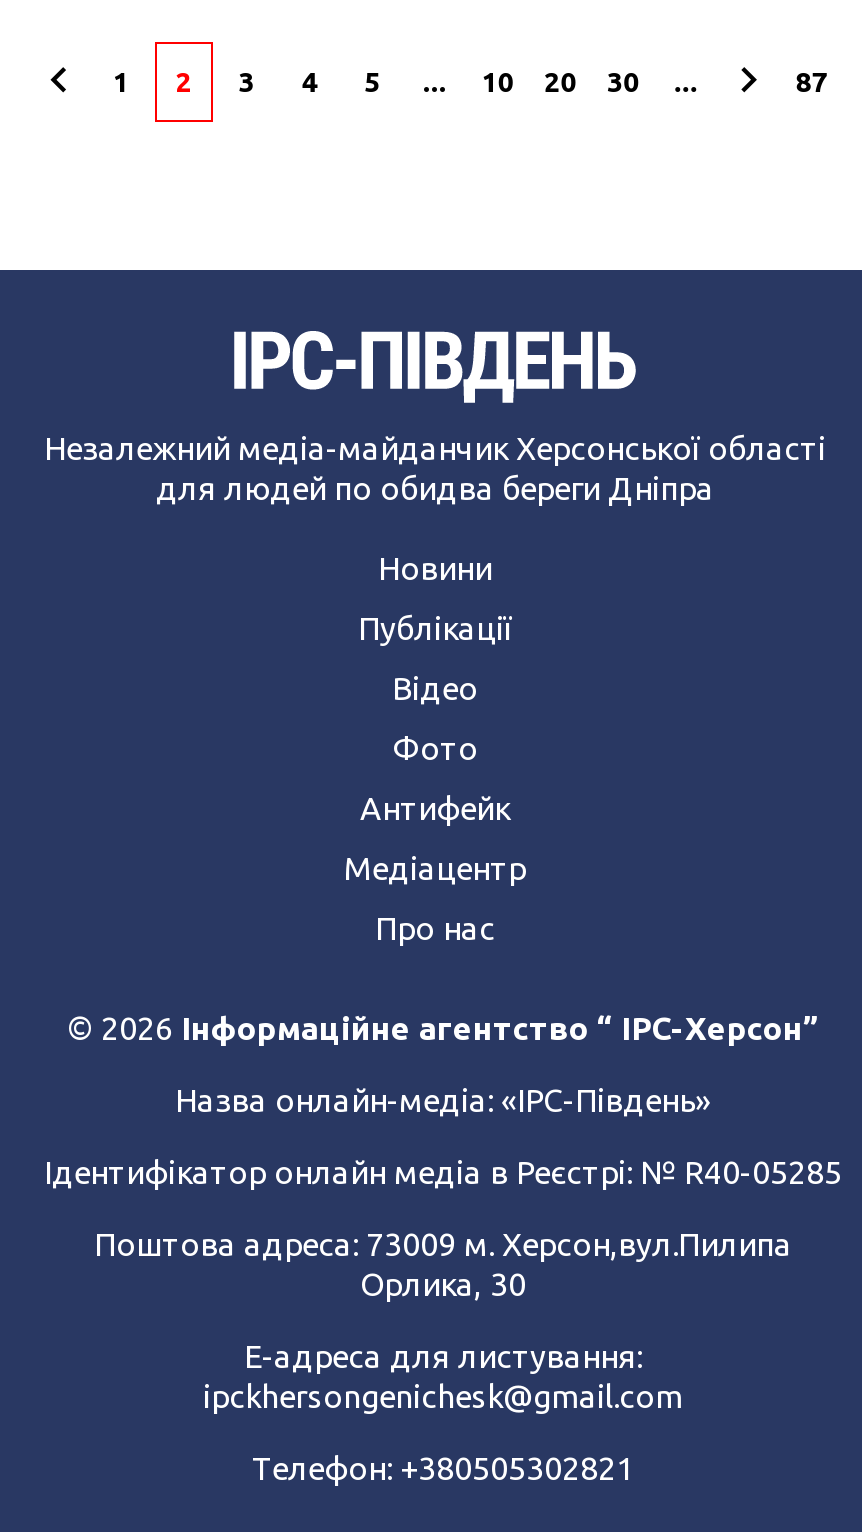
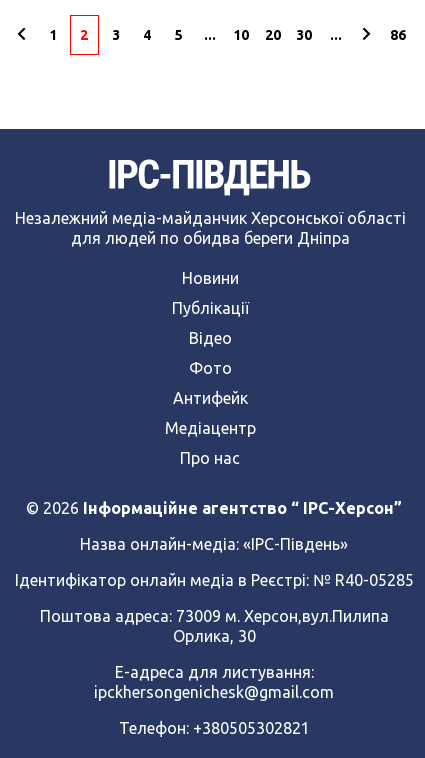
[796,66,828,98] 87 -> [390,27,406,43] 86

